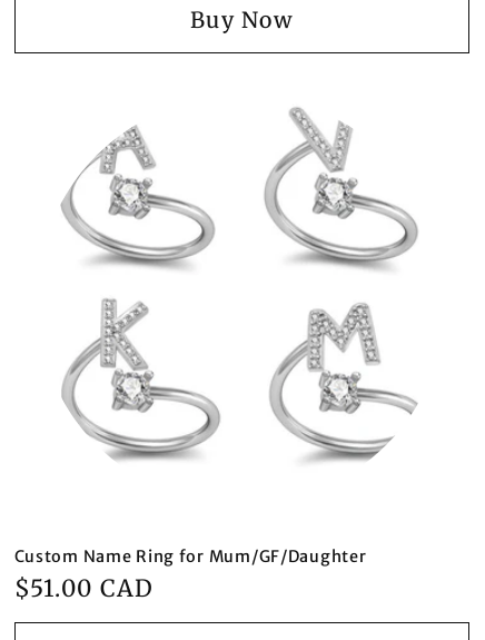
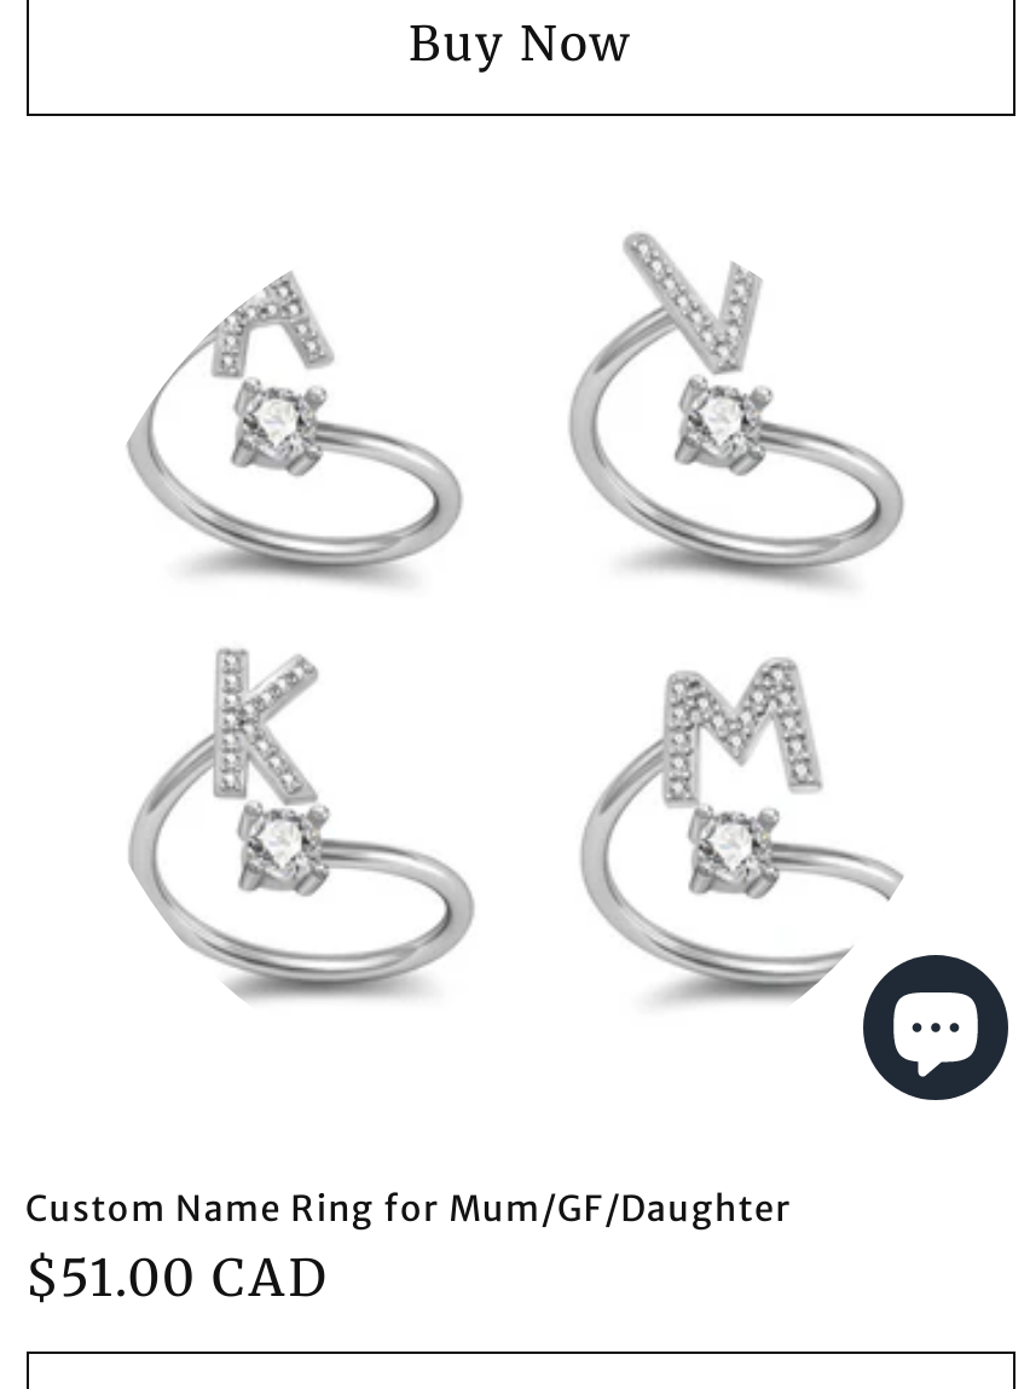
none -> [861,953,1011,1102] [image]

